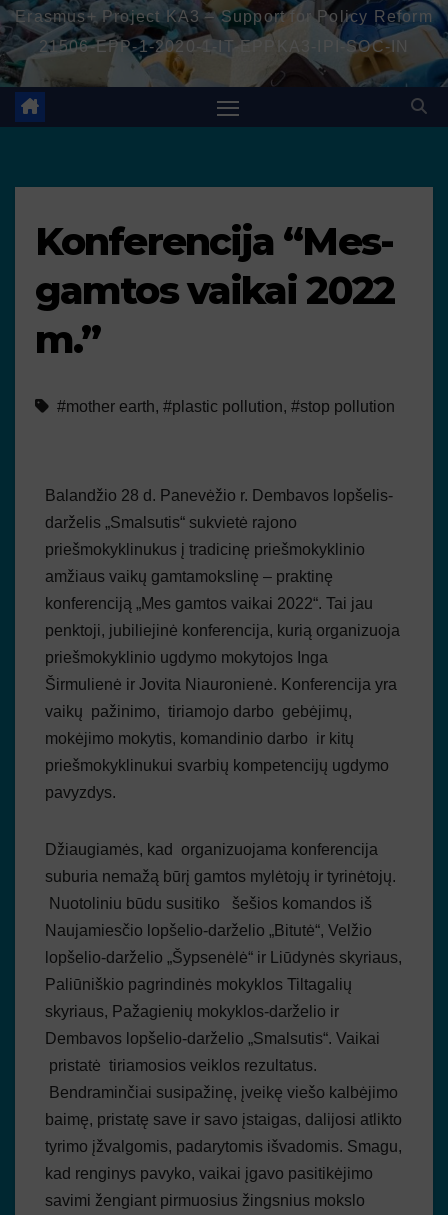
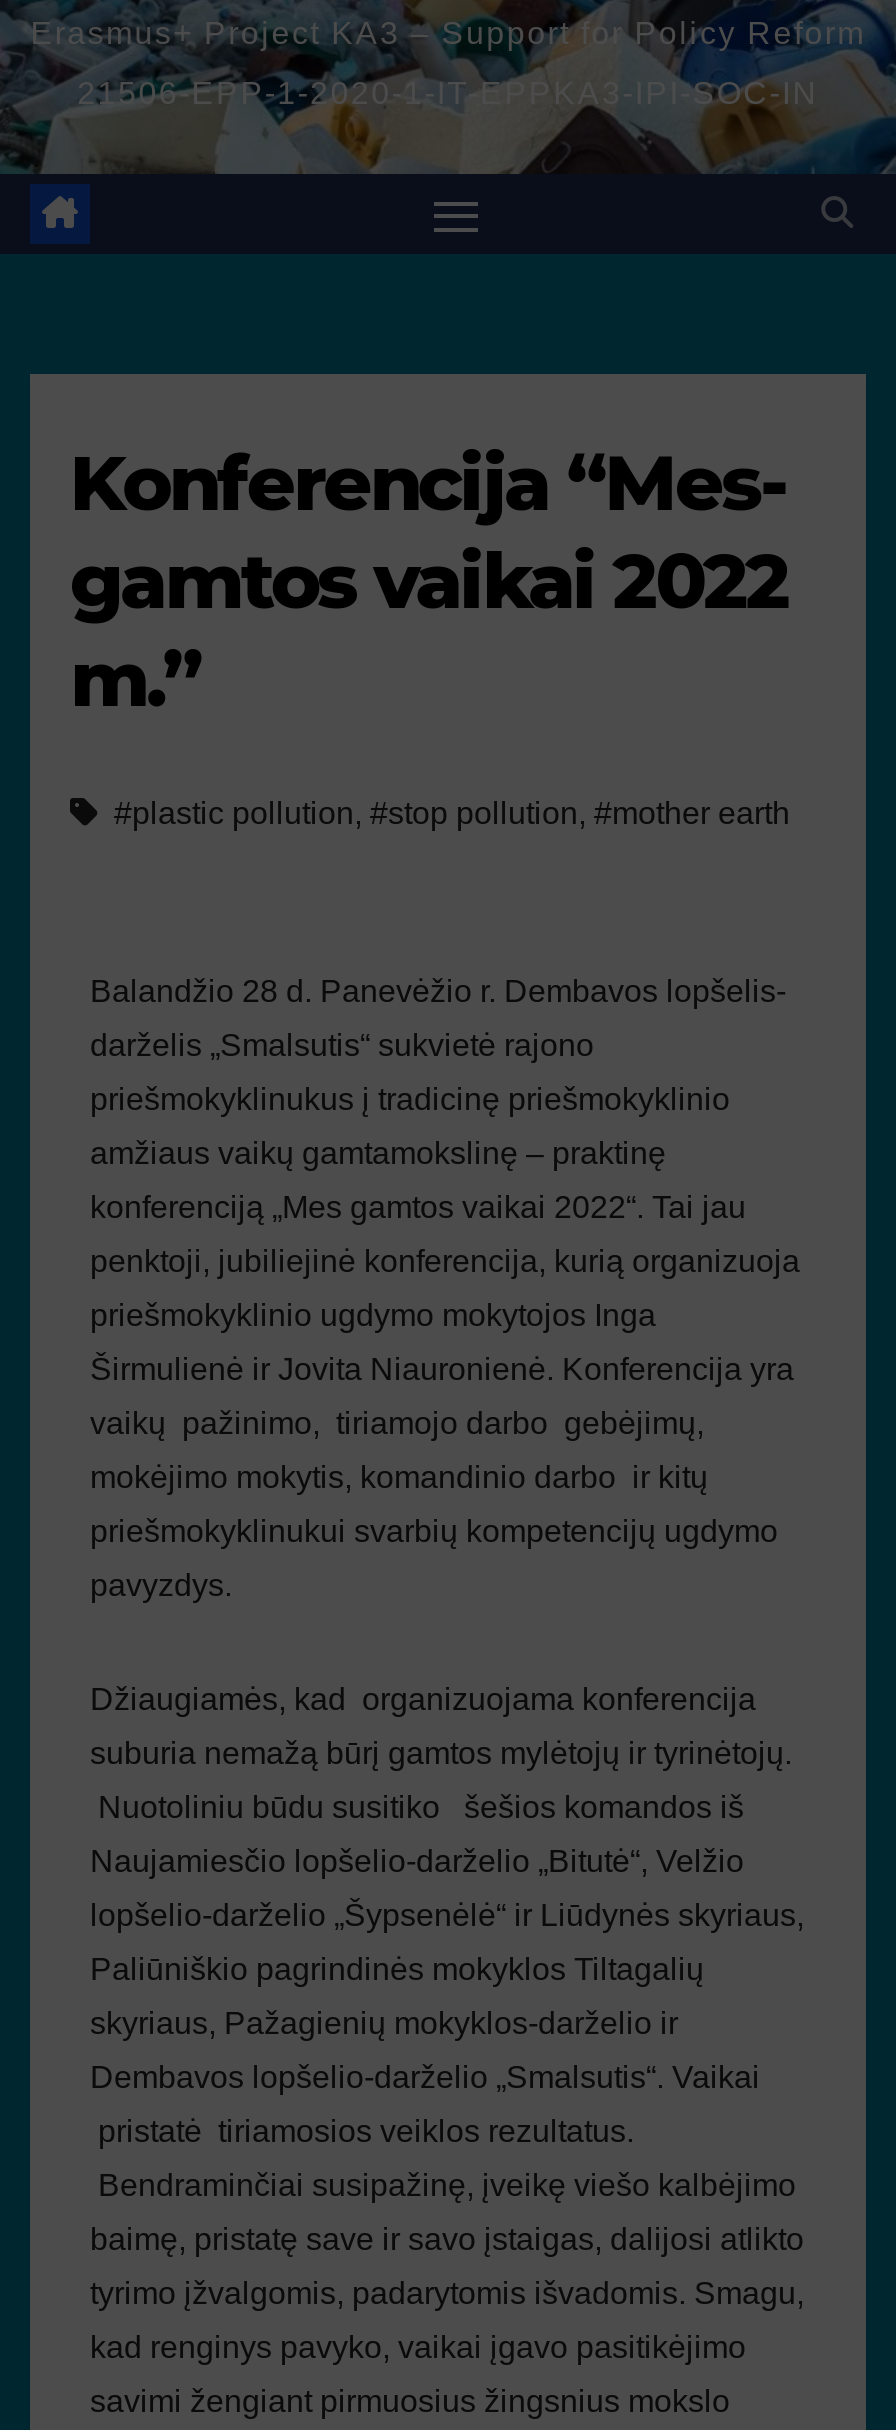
[57,398,395,415] #mother earth, #plastic pollution, #stop pollution -> [114,797,790,831] #plastic pollution, #stop pollution, #mother earth

